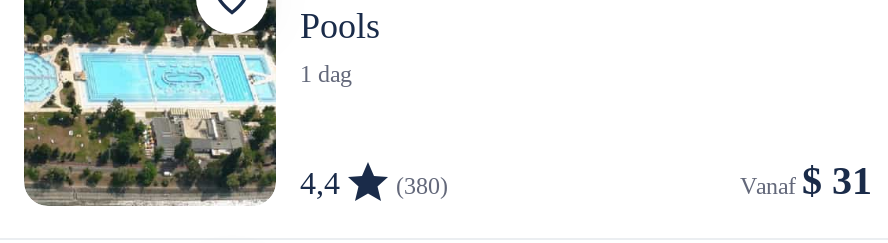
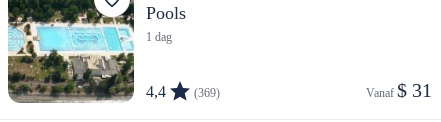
[300,166,448,200] 4,4 (380) -> [146,83,220,100] 4,4 (369)

